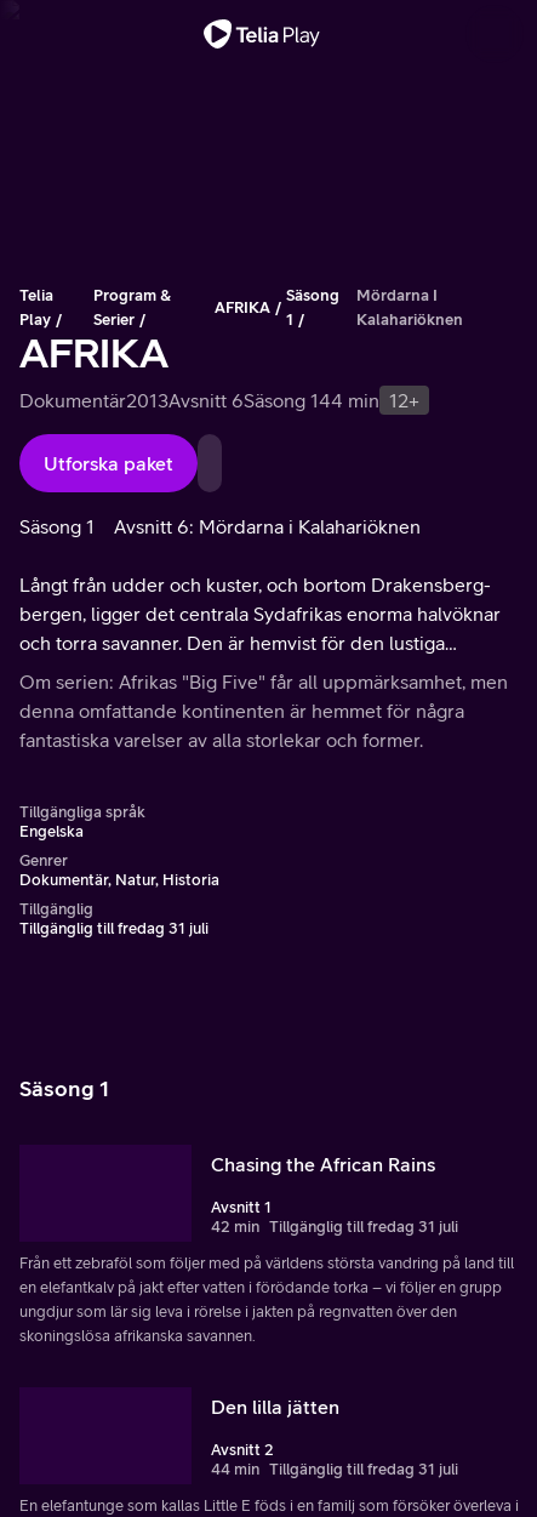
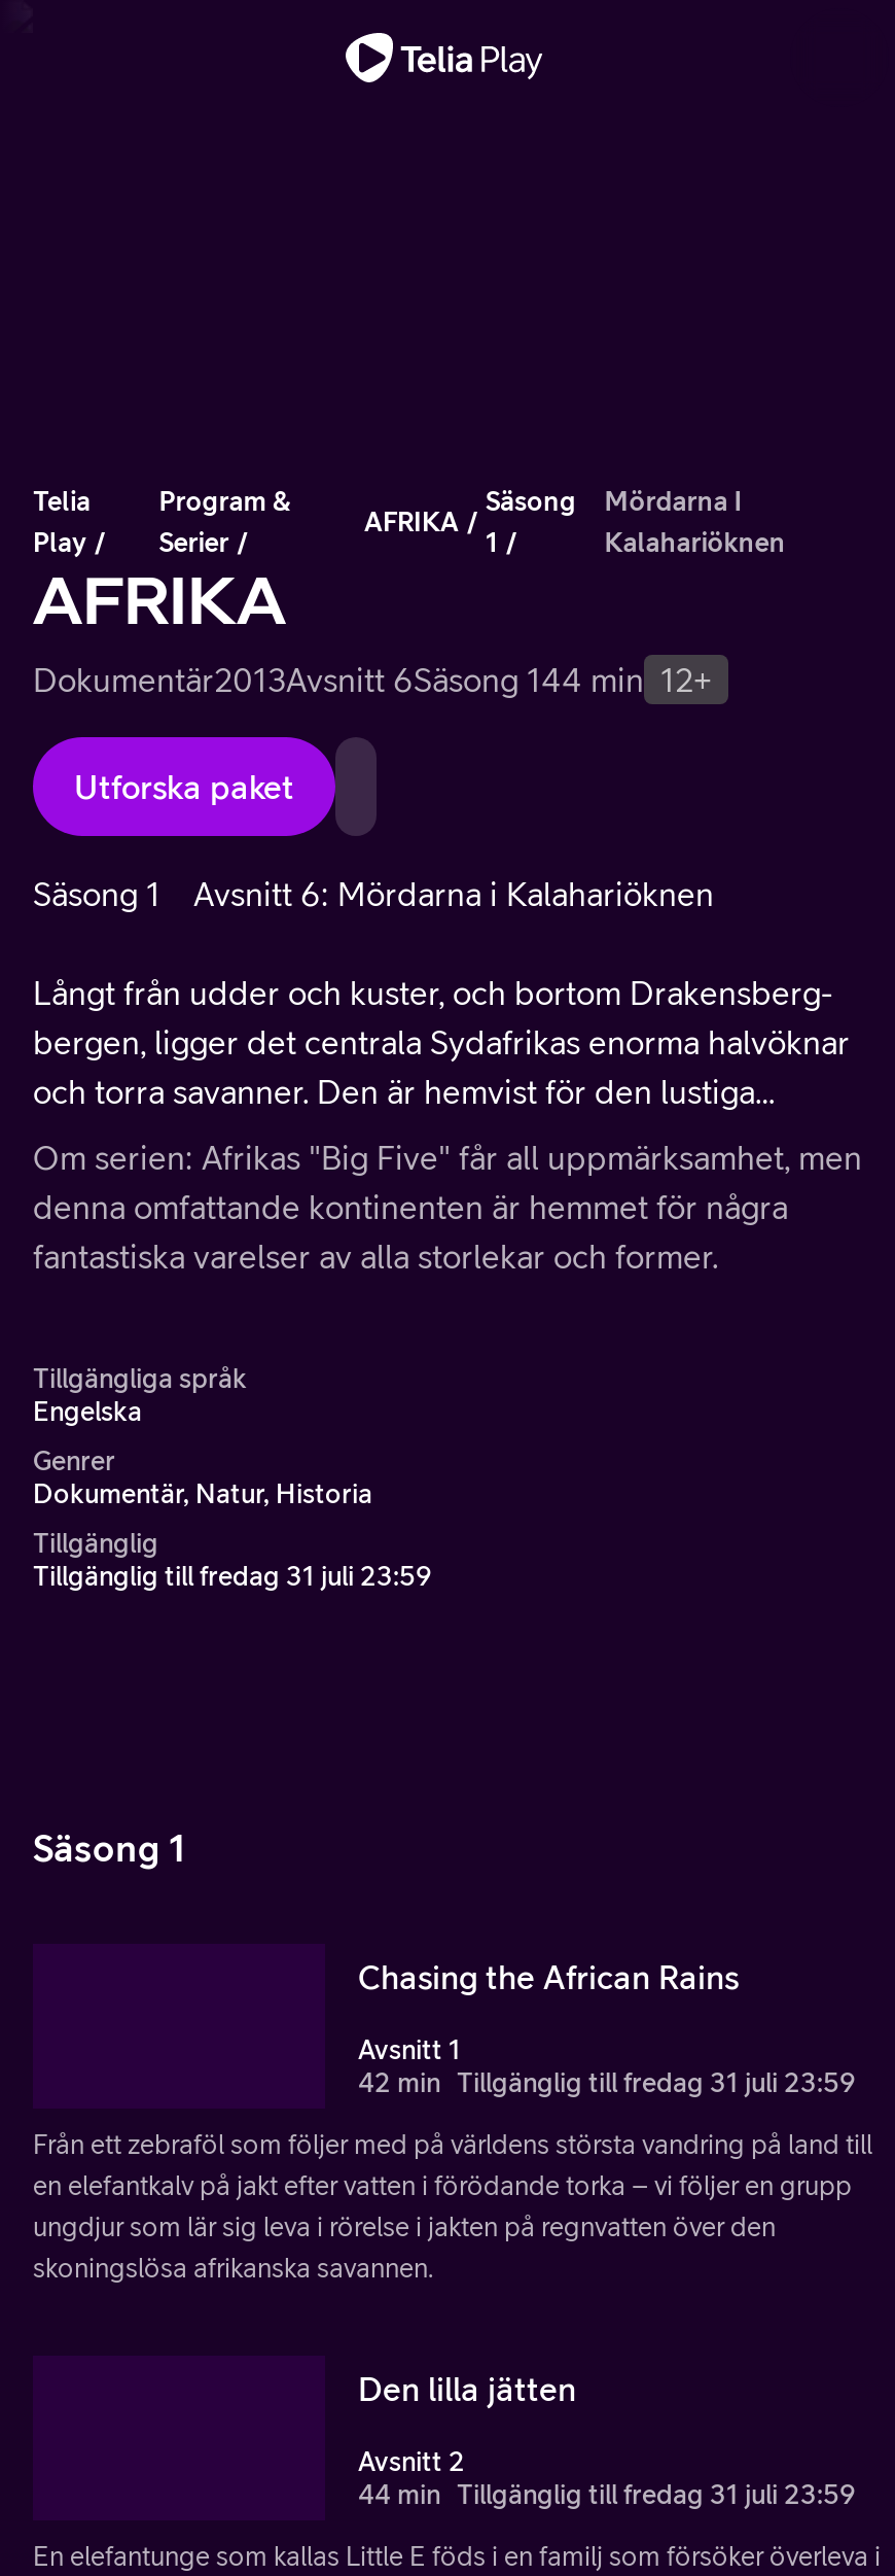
[19,919,208,937] Tillgänglig till fredag 31 juli -> [33,1561,432,1592] Tillgänglig till fredag 31 juli 23:59
[211,1217,458,1236] 42 min Tillgänglig till fredag 31 juli -> [358,2067,856,2098] 42 min Tillgänglig till fredag 31 juli 23:59
[211,1460,458,1478] 44 min Tillgänglig till fredag 31 juli -> [358,2479,856,2510] 44 min Tillgänglig till fredag 31 juli 23:59

